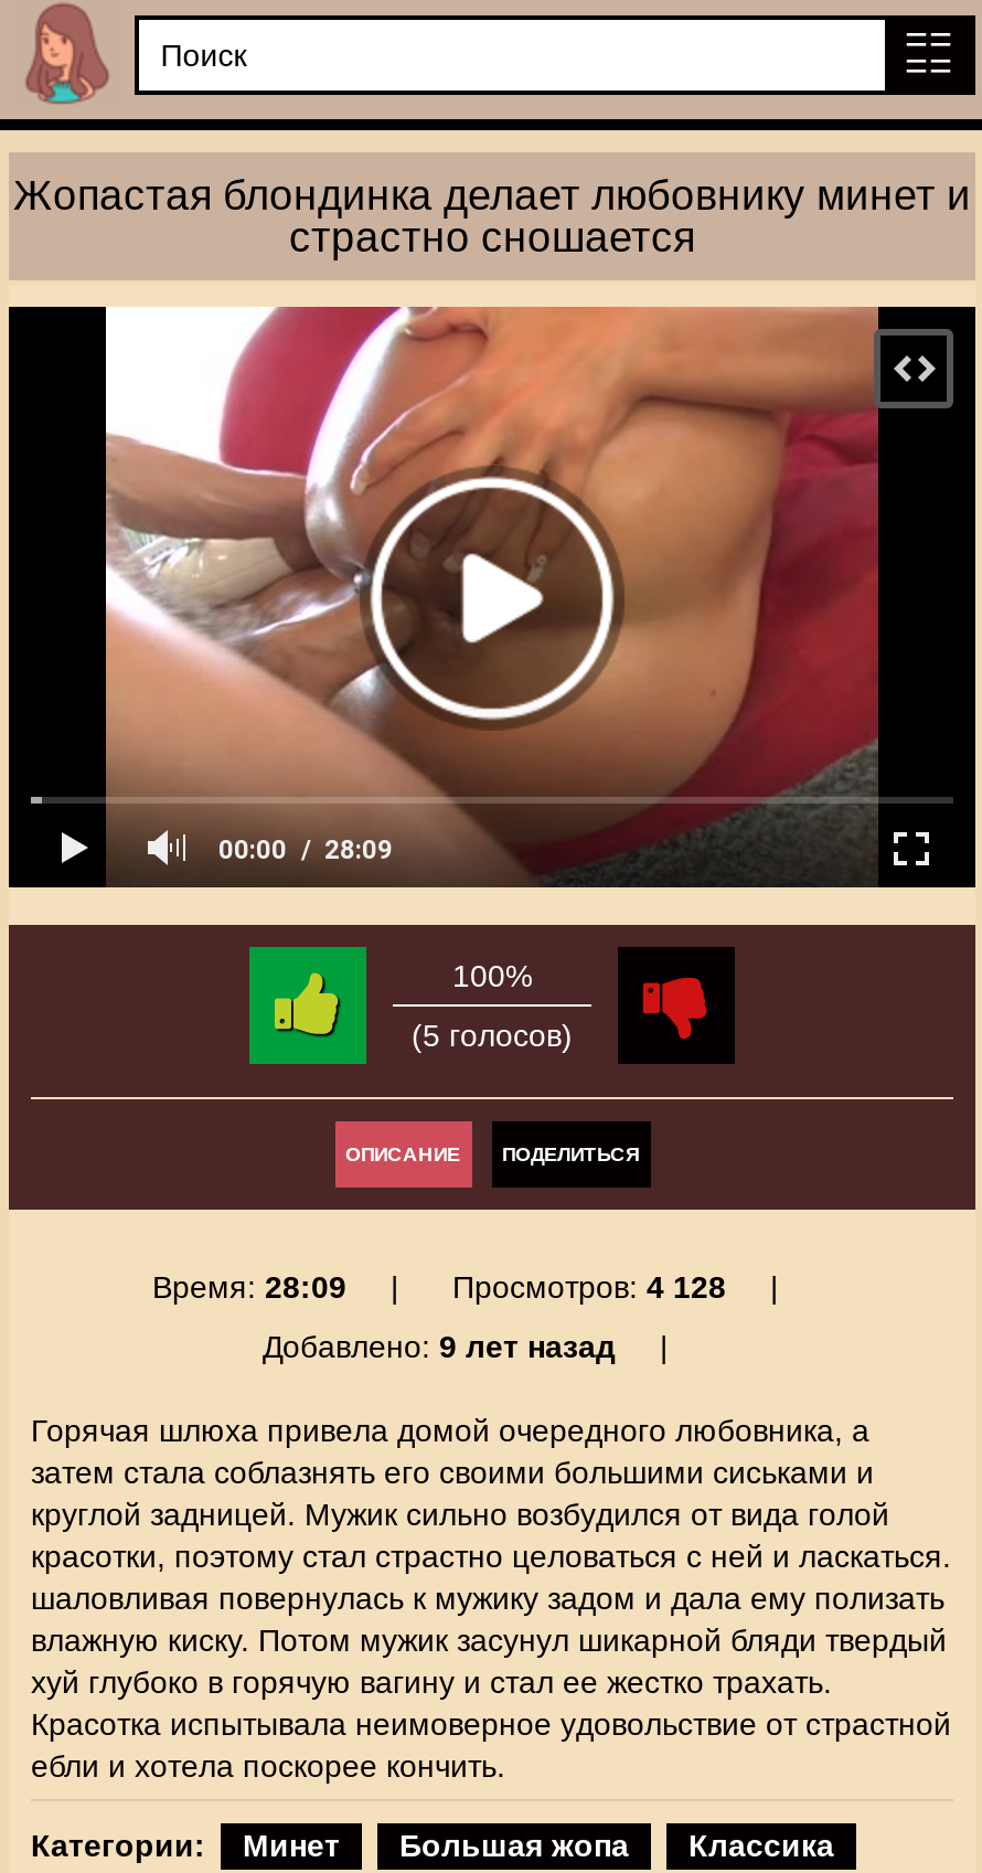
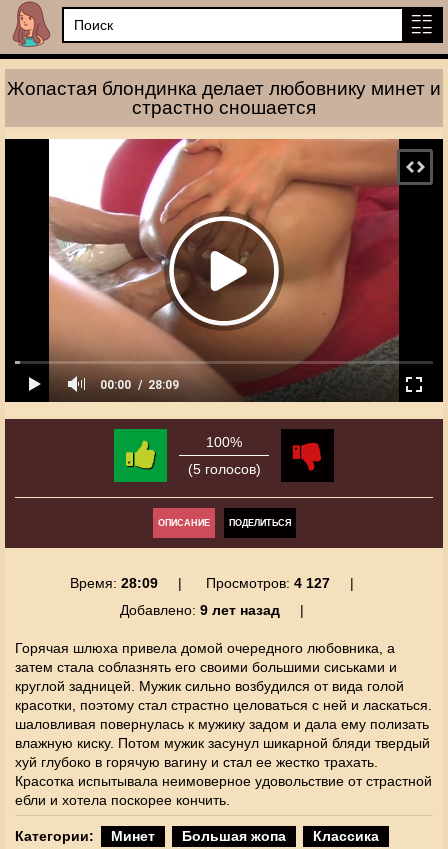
[452,1269,726,1304] Просмотров: 4 128 -> [206,575,330,591] Просмотров: 4 127

